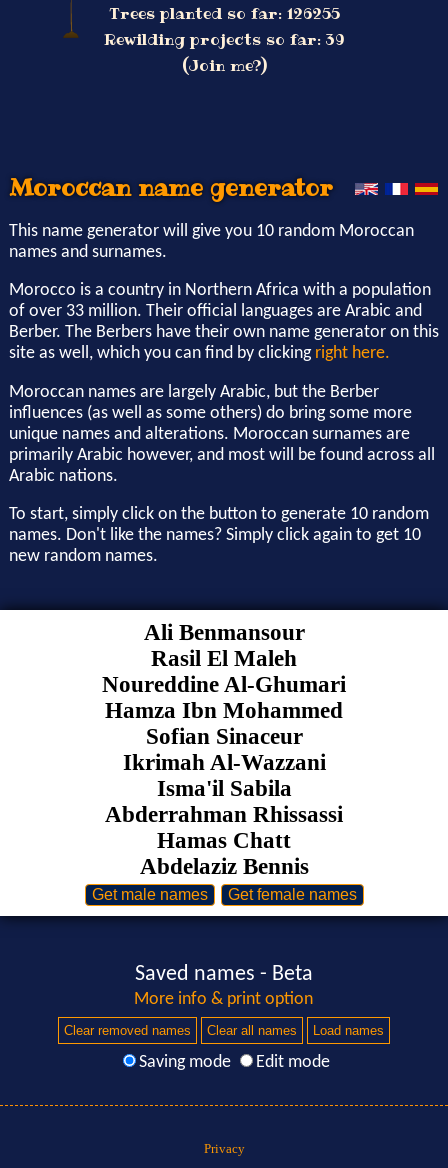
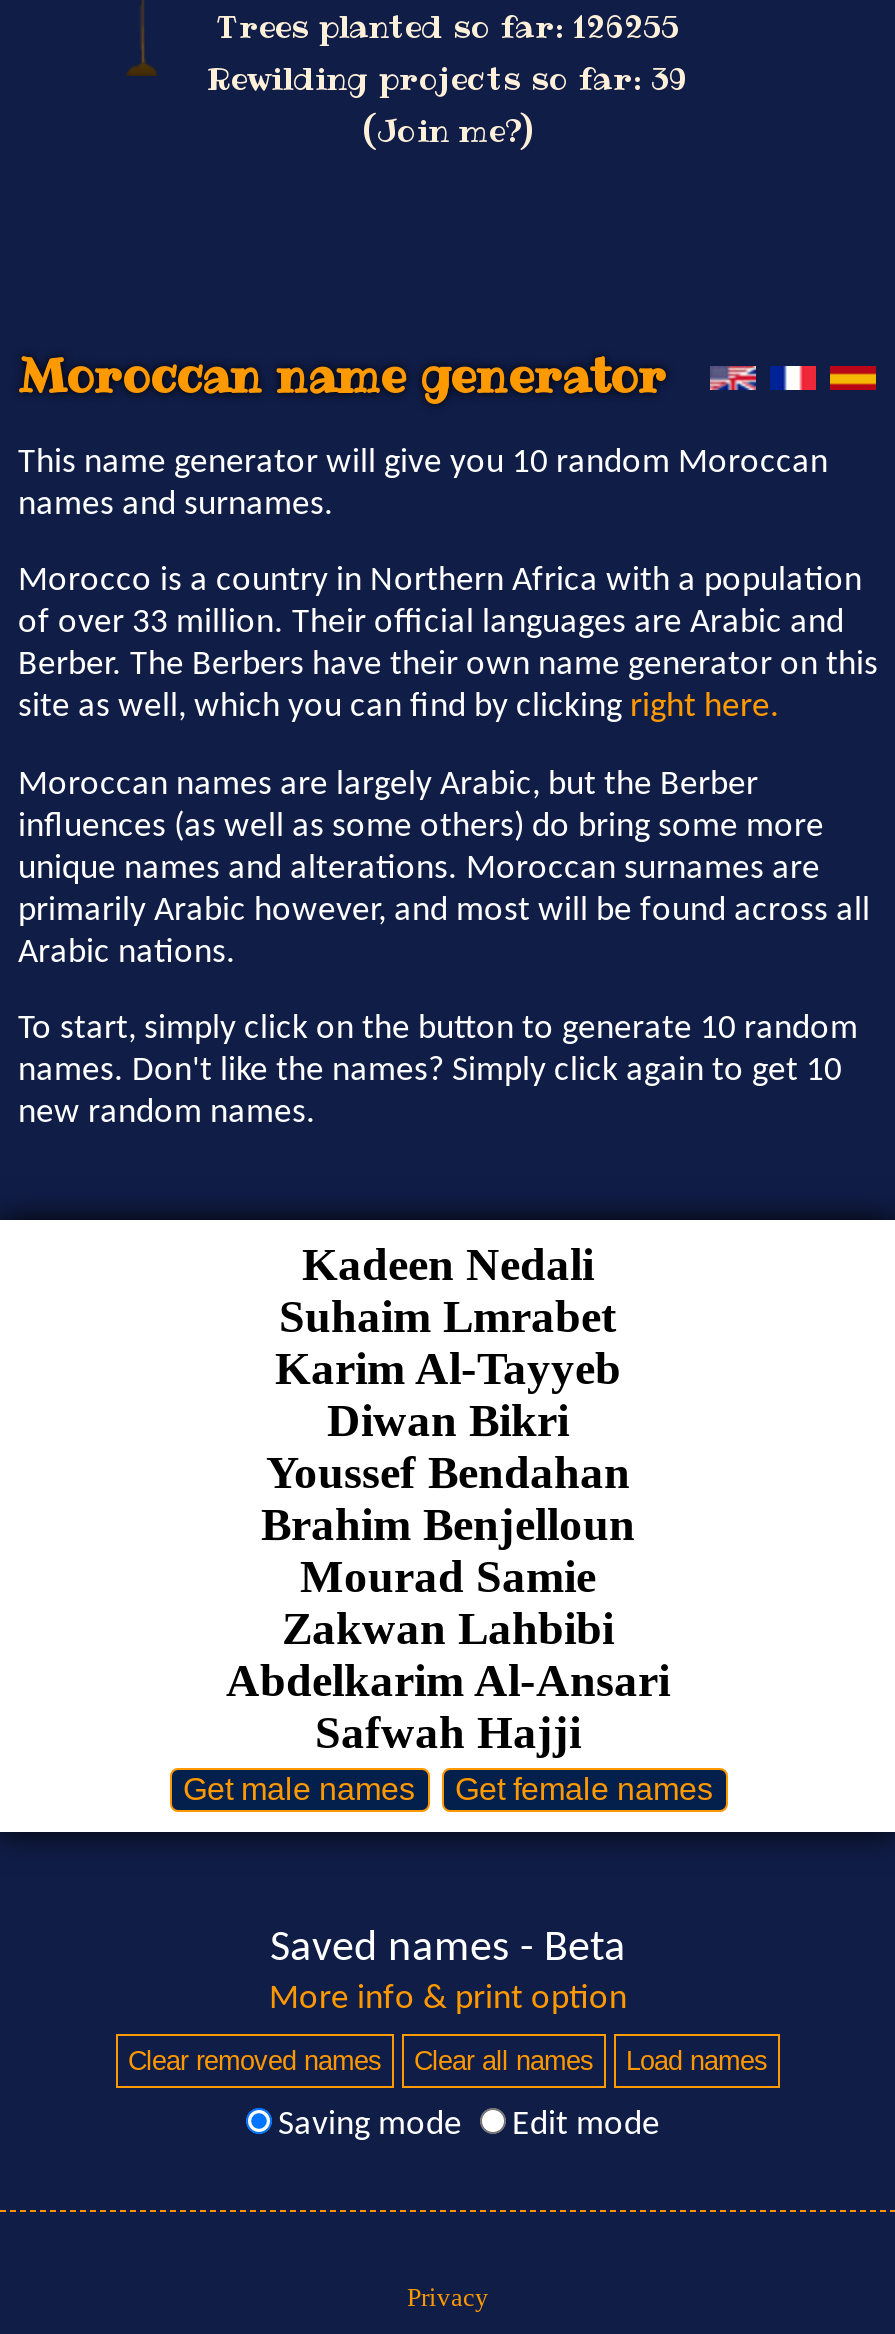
[102,620,346,879] Ali Benmansour | Rasil El Maleh | Noureddine Al-Ghumari | Hamza Ibn Mohammed | Sofian Sinaceur | Ikrimah Al-Wazzani | Isma'il Sabila | Abderrahman Rhissassi | Hamas Chatt | Abdelaziz Bennis -> [226,1240,670,1758] Kadeen Nedali | Suhaim Lmrabet | Karim Al-Tayyeb | Diwan Bikri | Youssef Bendahan | Brahim Benjelloun | Mourad Samie | Zakwan Lahbibi | Abdelkarim Al-Ansari | Safwah Hajji

